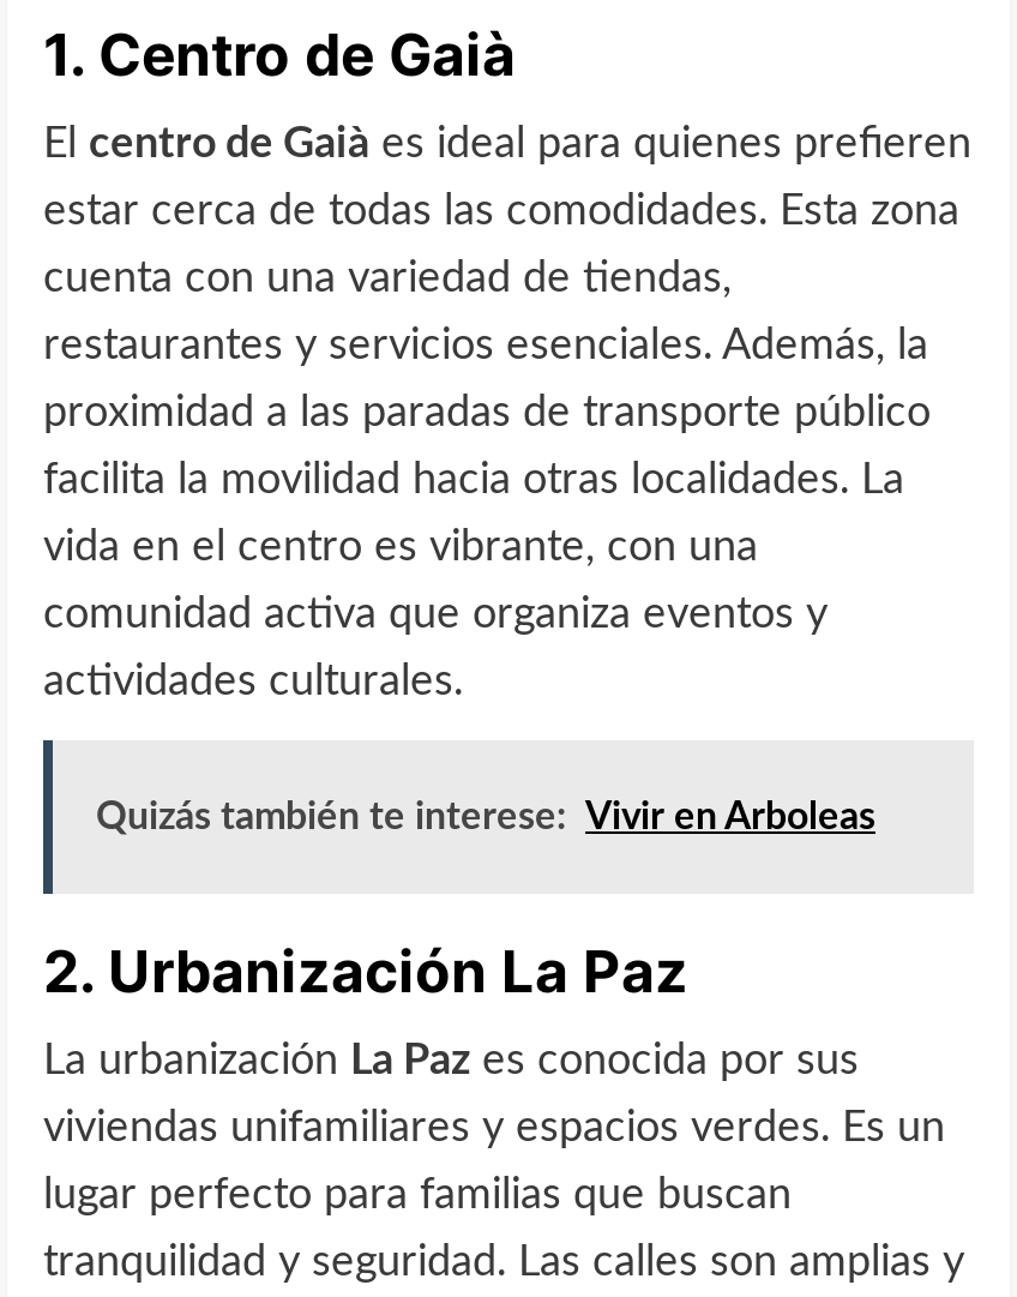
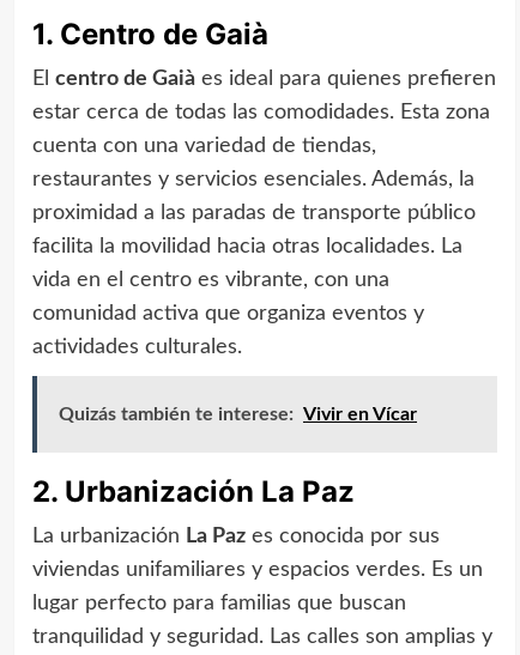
[96,799,875,837] Quizás también te interese: Vivir en Arboleas -> [59,405,417,424] Quizás también te interese: Vivir en Vícar

